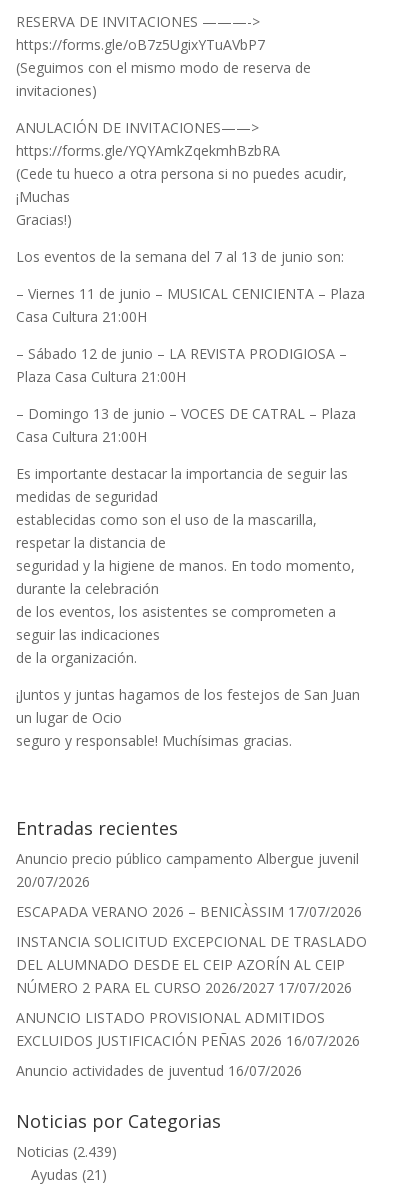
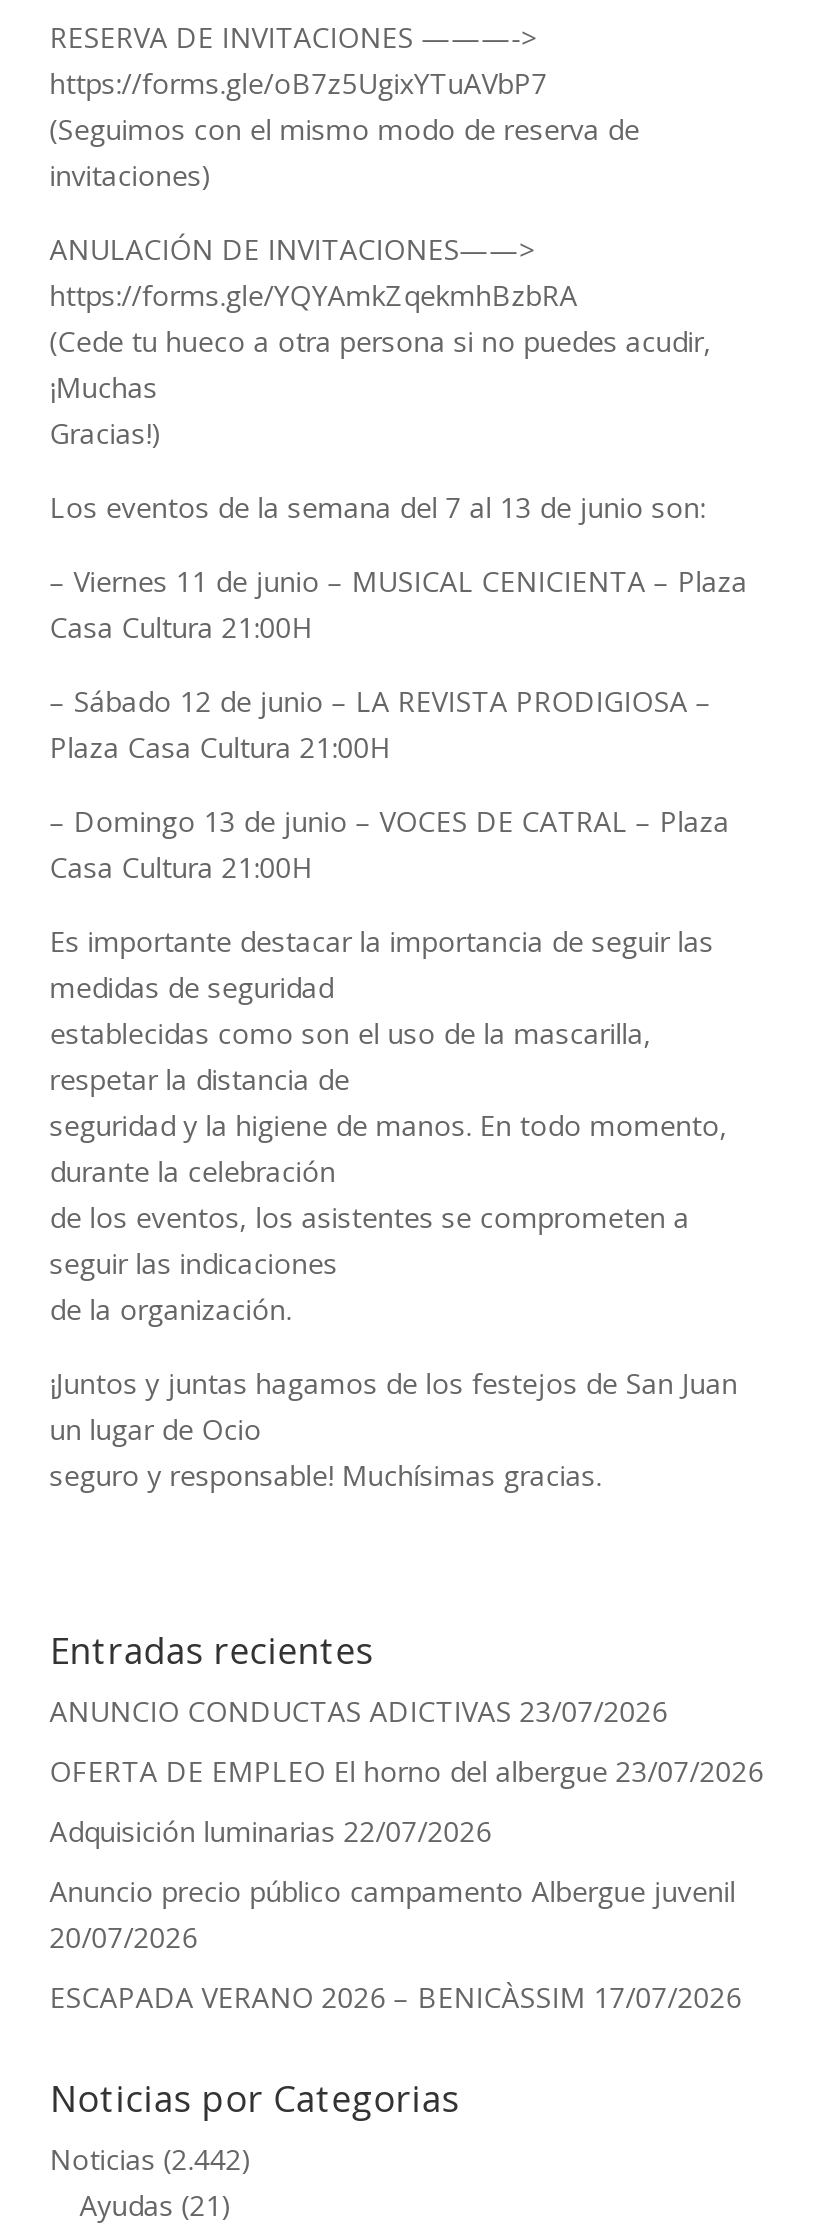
none -> [50,1693,764,1851] ANUNCIO CONDUCTAS ADICTIVAS 23/07/2026 | OFERTA DE EMPLEO El horno del albergue 23/07/2026 | Adquisición luminarias 22/07/2026
moved [16,849,362,921] -> [50,1873,742,2017]: Anuncio precio público campamento Albergue juvenil | 20/07/2026 | ESCAPADA VERANO 2026 – BENICÀSSIM 17/07/2026
[16,932,367,1080] INSTANCIA SOLICITUD EXCEPCIONAL DE TRASLADO | DEL ALUMNADO DESDE EL CEIP AZORÍN AL CEIP | NÚMERO 2 PARA EL CURSO 2026/2027 17/07/2026 | ANUNCIO LISTADO PROVISIONAL ADMITIDOS | EXCLUIDOS JUSTIFICACIÓN PEÑAS 2026 16/07/2026 | Anuncio actividades de juventud 16/07/2026 -> none
[16,1142,117,1161] Noticias (2.439) -> [50,2141,252,2179] Noticias (2.442)

